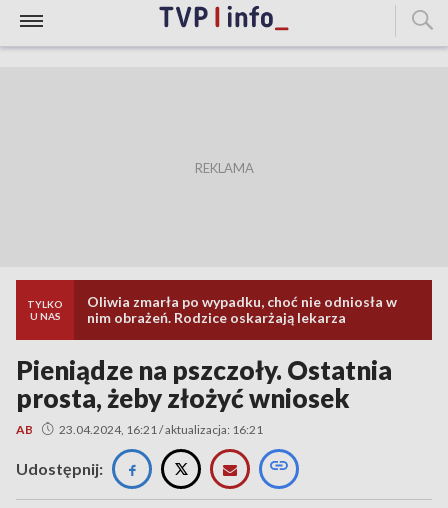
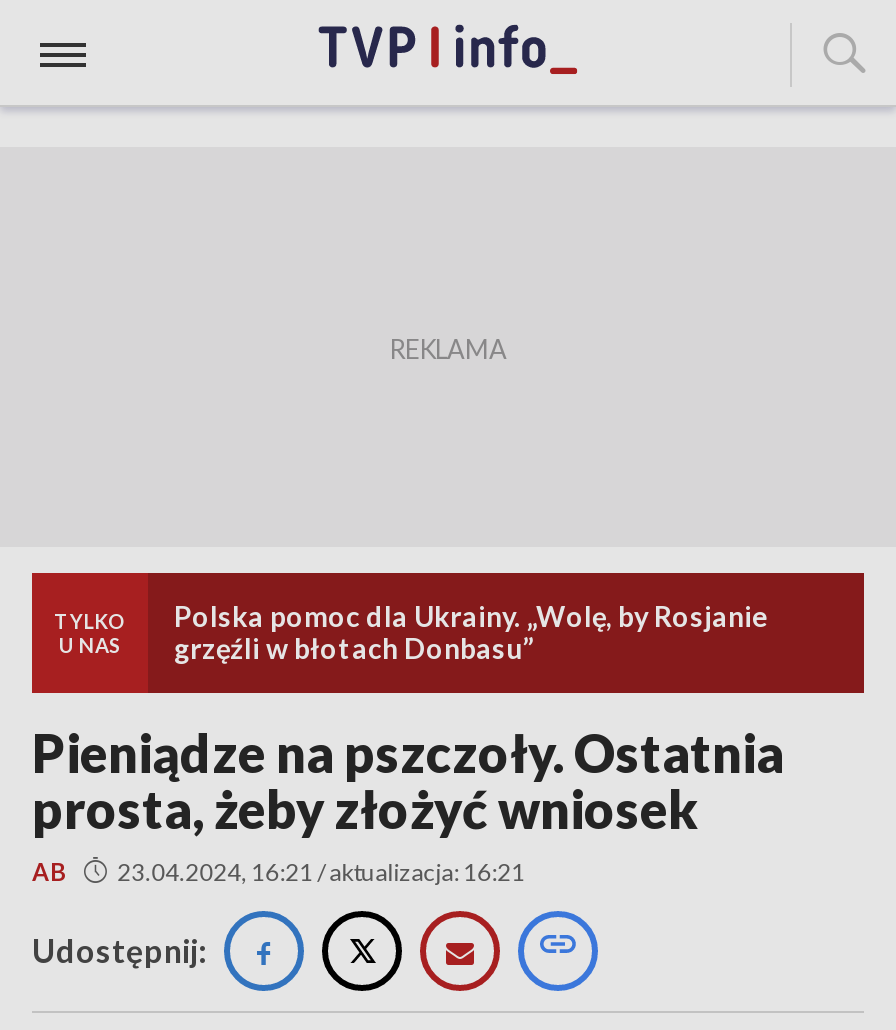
[87,293,397,326] Oliwia zmarła po wypadku, choć nie odniosła w | nim obrażeń. Rodzice oskarżają lekarza -> [174,599,768,665] Polska pomoc dla Ukrainy. „Wolę, by Rosjanie | grzęźli w błotach Donbasu”

